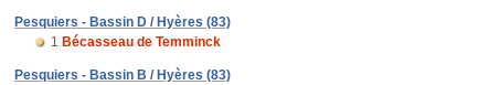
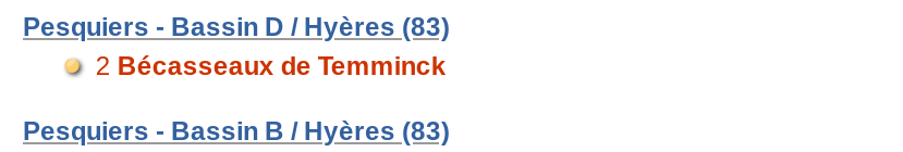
[51,34,221,49] 1 Bécasseau de Temminck -> [96,51,446,82] 2 Bécasseaux de Temminck

